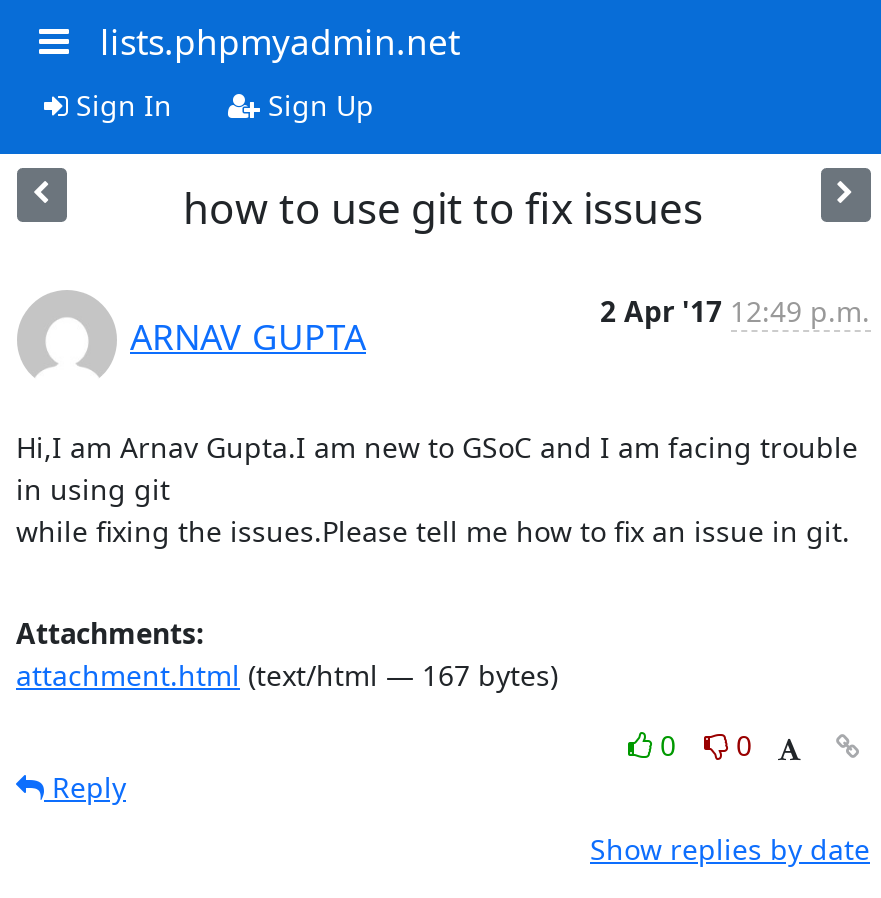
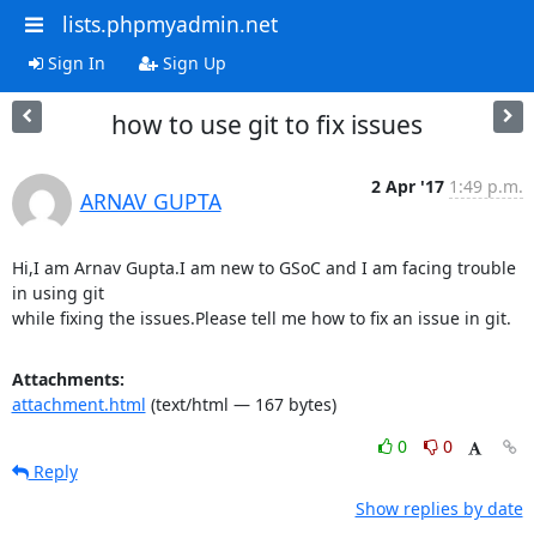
[600,291,870,329] 2 Apr '17 12:49 p.m. -> [371,174,523,197] 2 Apr '17 1:49 p.m.

